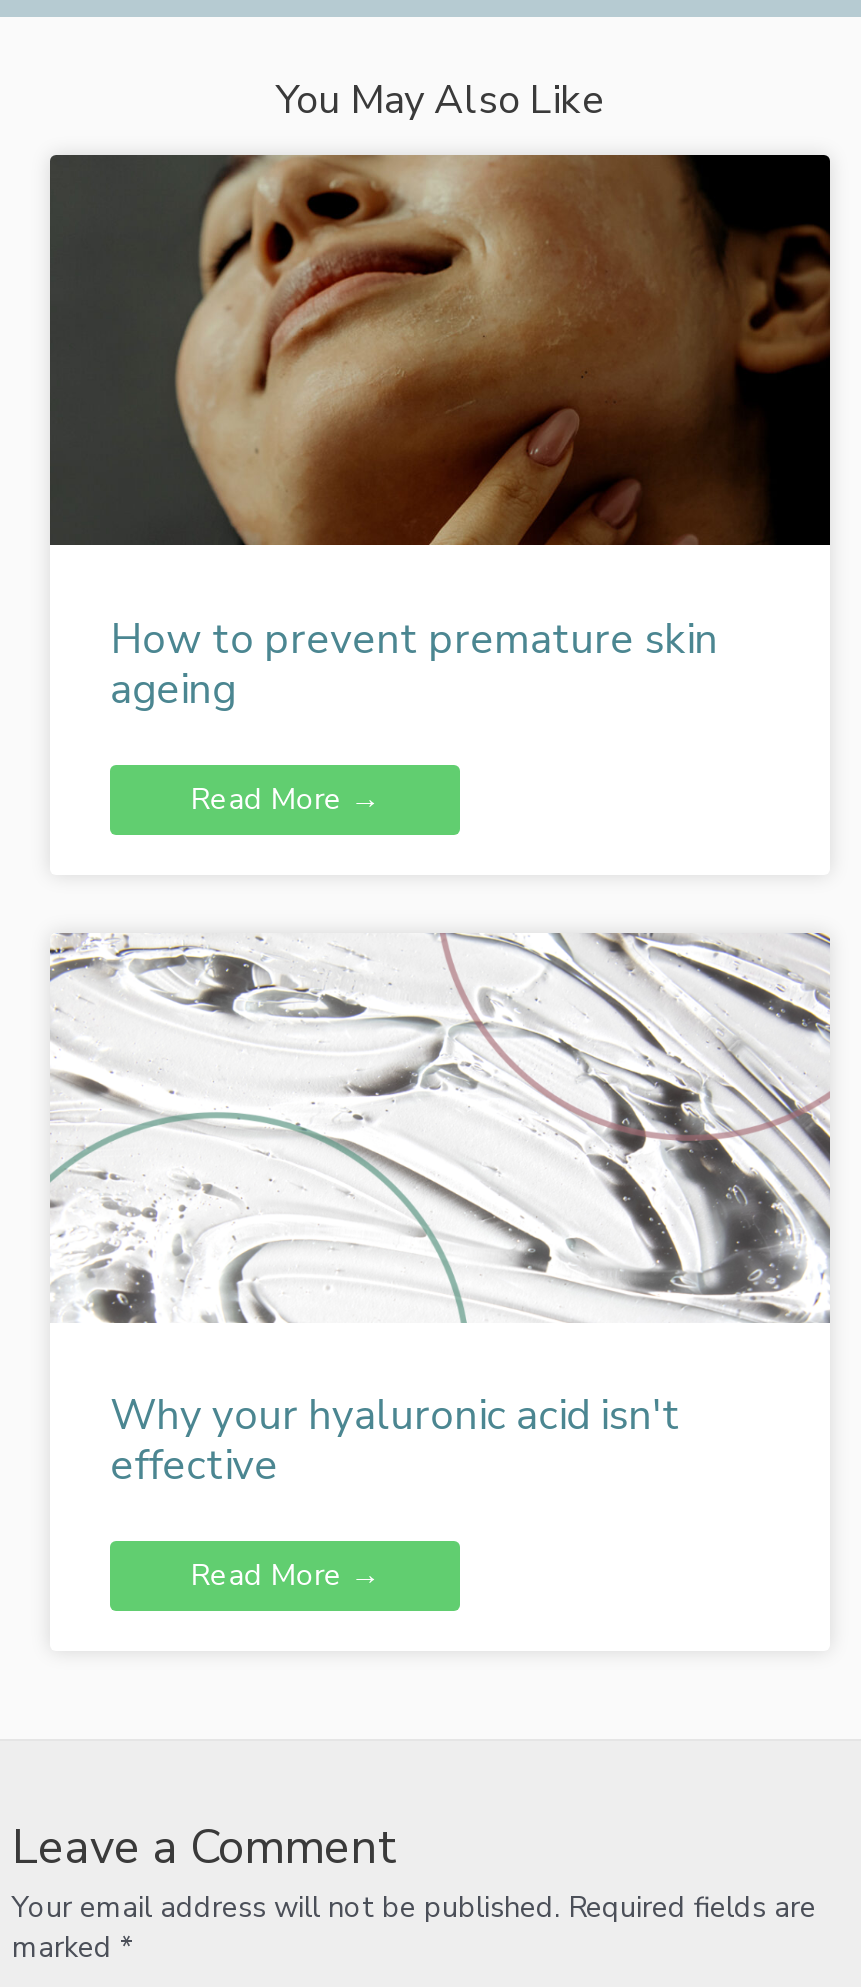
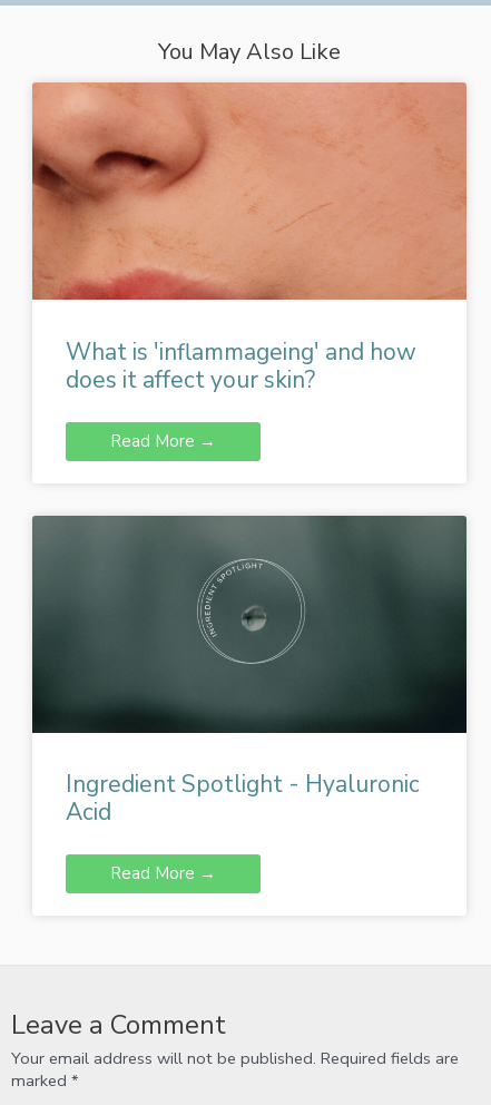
[48,153,832,717] [image] | How to prevent premature skin | ageing -> [31,81,468,395] [image] | What is 'inflammageing' and how | does it affect your skin?
[50,933,830,1494] [image] | Why your hyaluronic acid isn't | effective -> [31,515,468,828] [image] | Ingredient Spotlight - Hyaluronic | Acid

